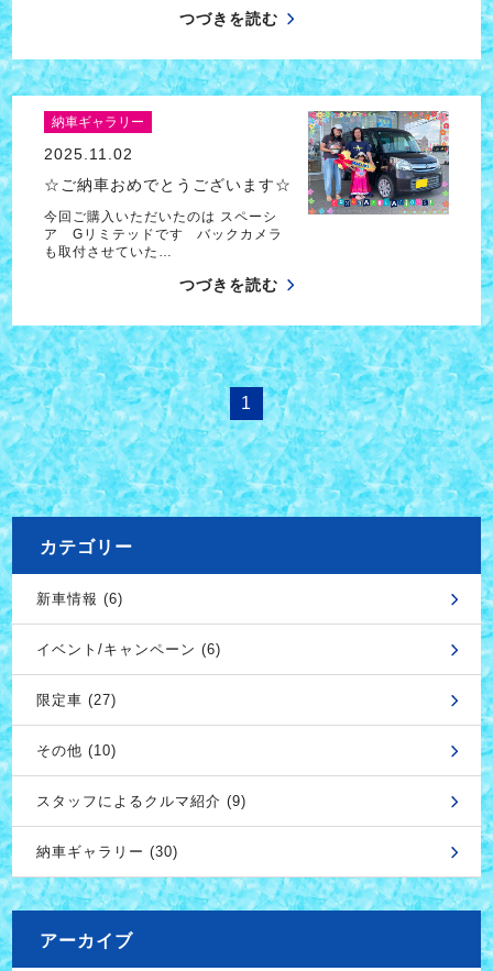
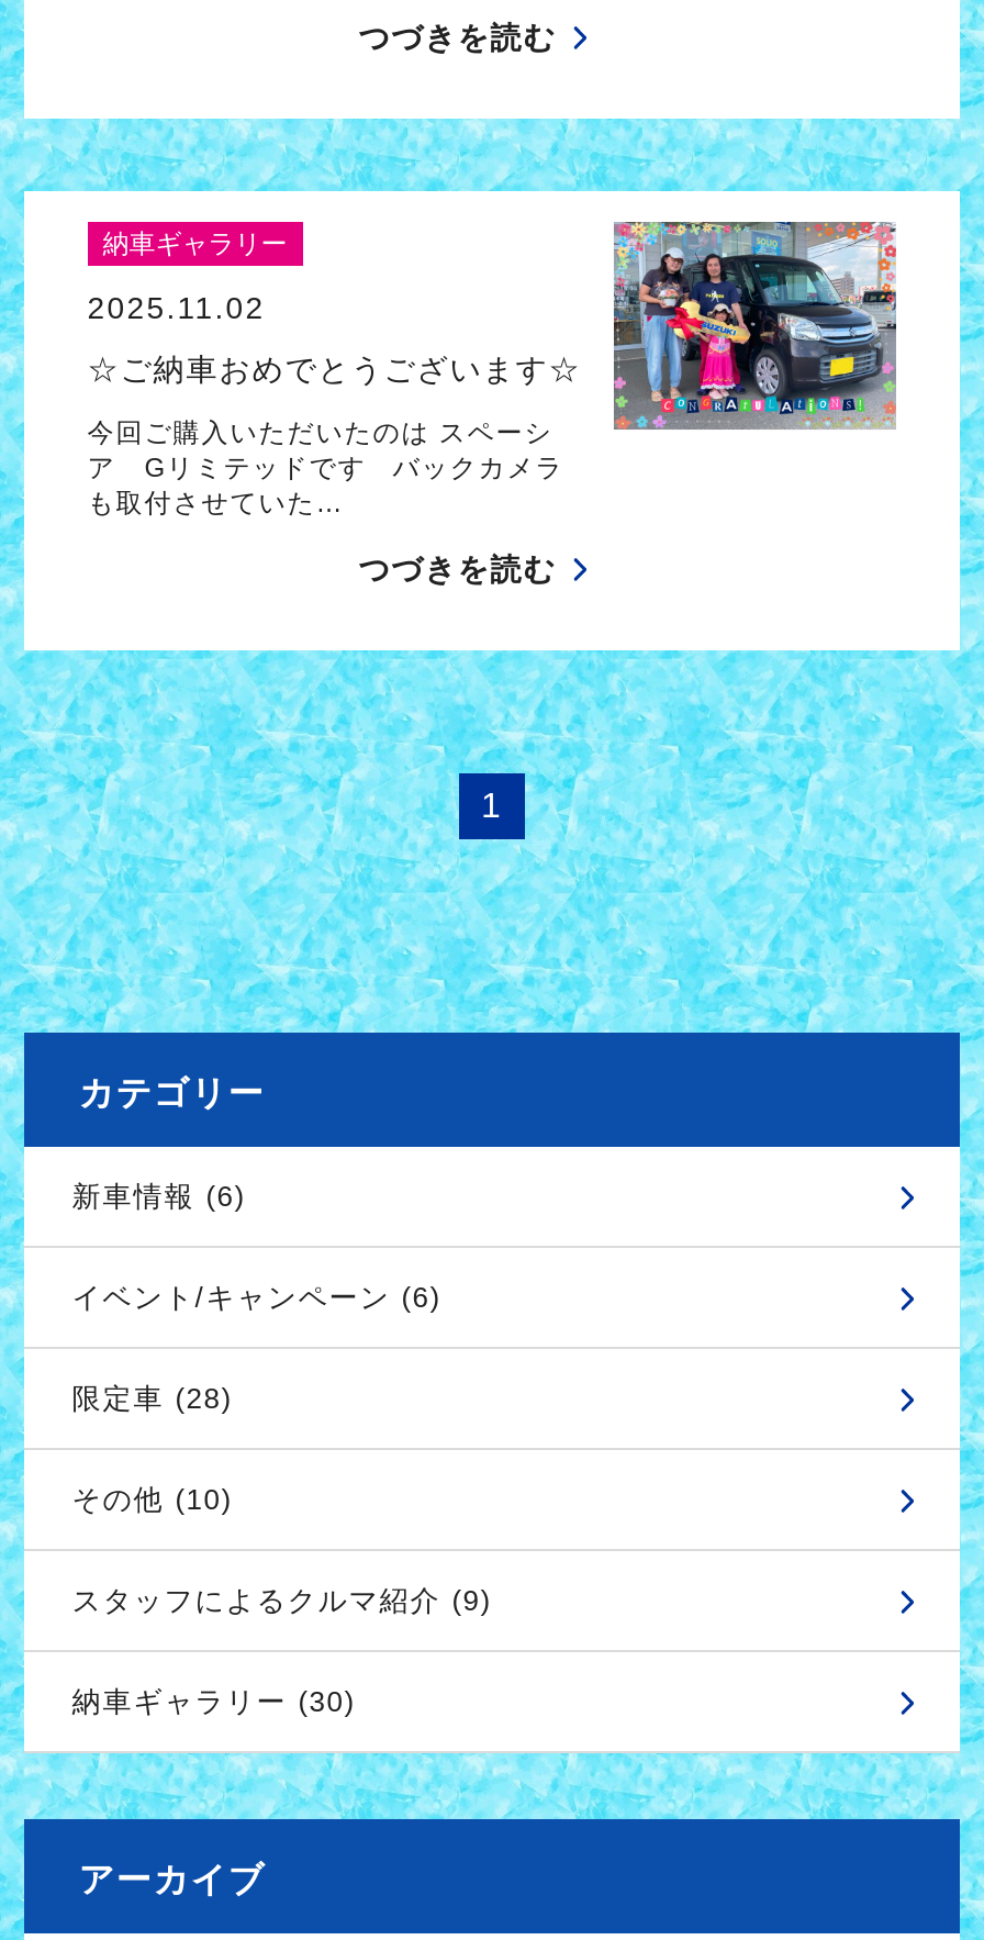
[36,692,116,709] 限定車 (27) -> [72,1383,232,1416] 限定車 (28)

